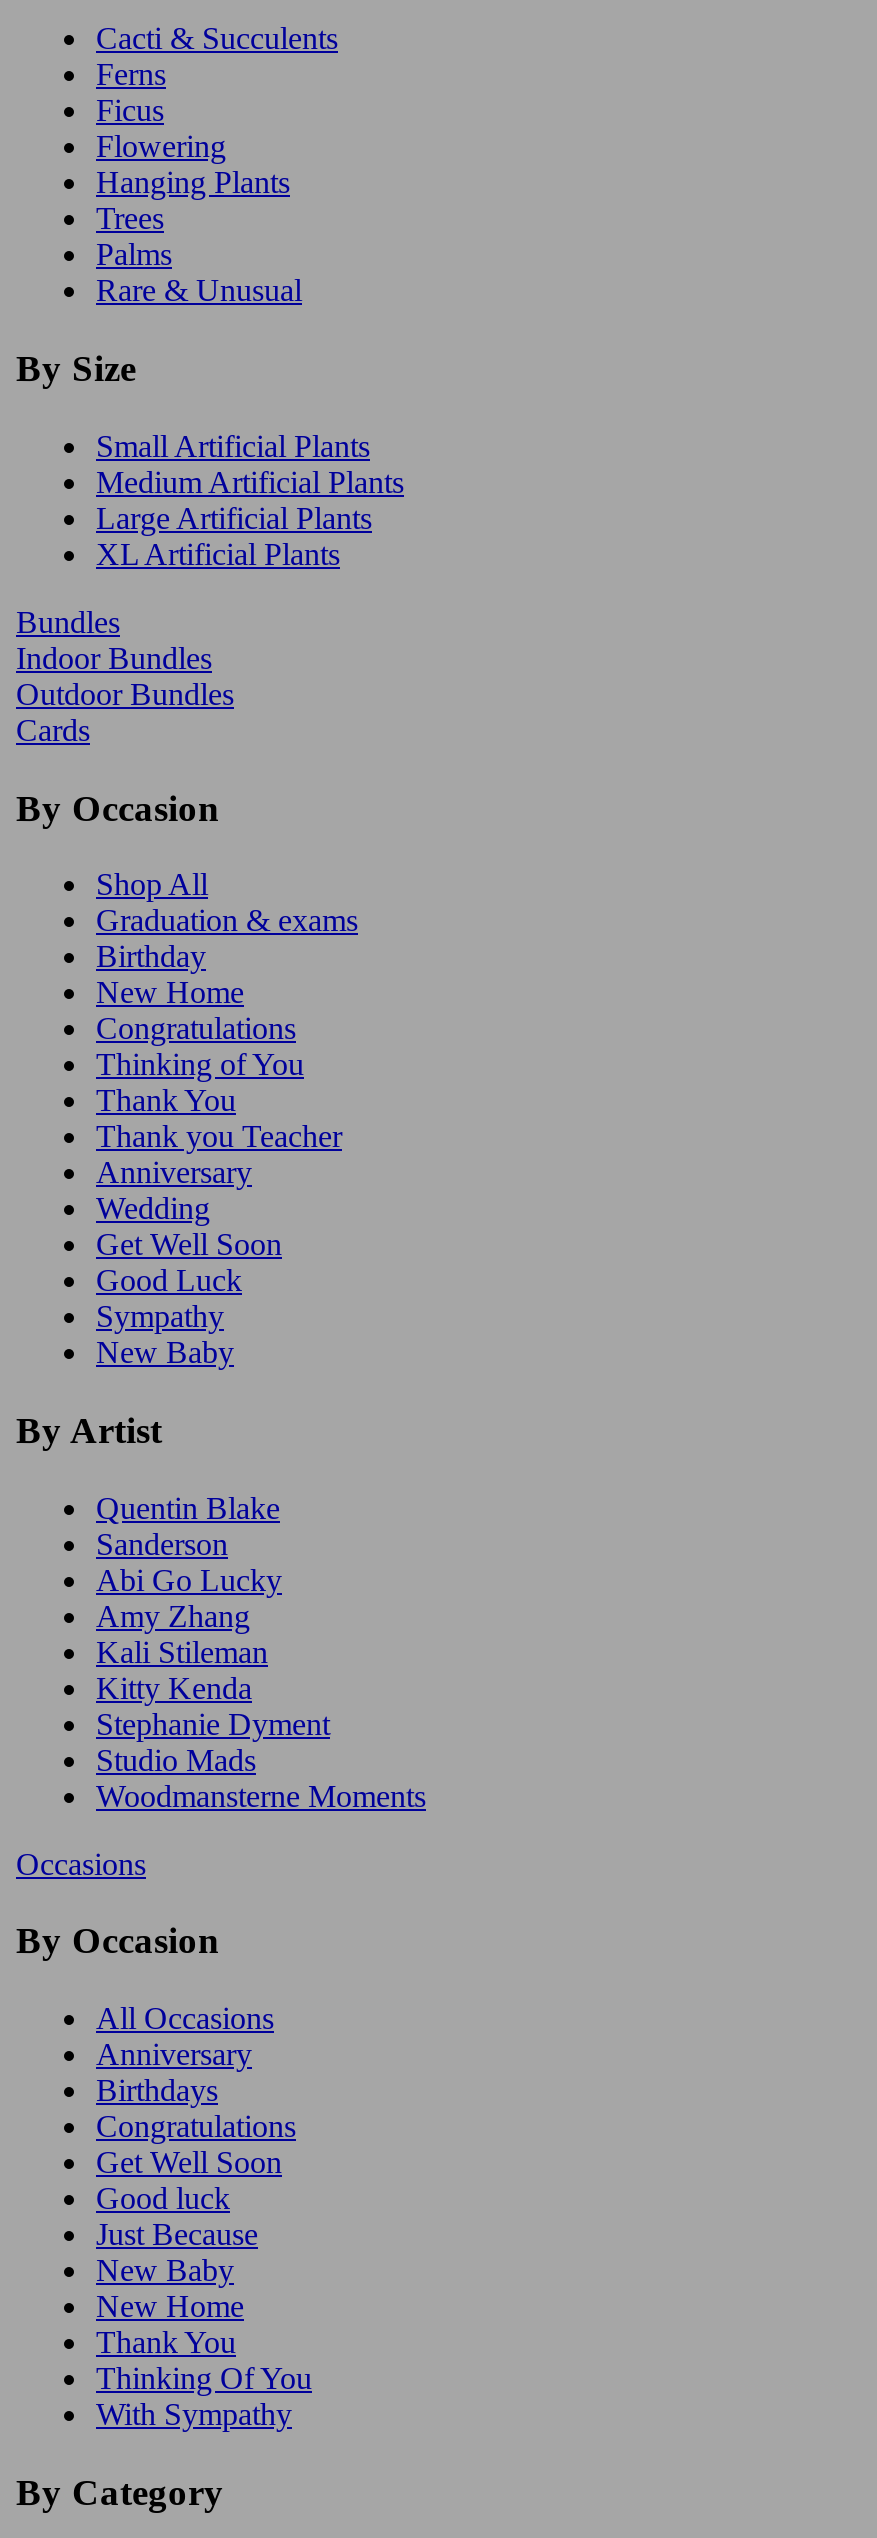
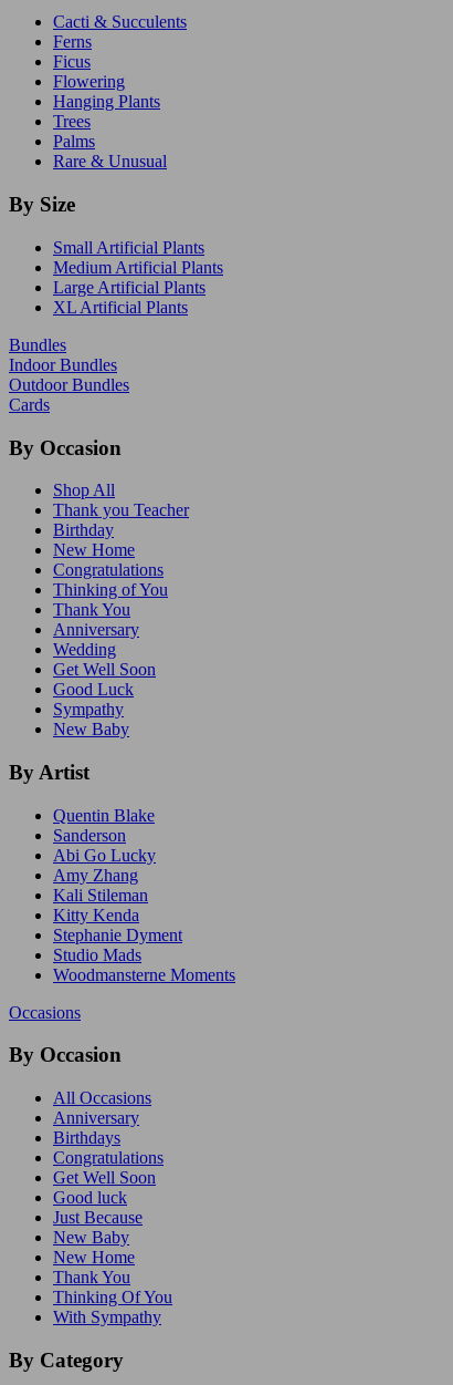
[96,904,358,938] Graduation & exams -> none
moved [96,1120,342,1154] -> [53,501,189,520]: Thank you Teacher

